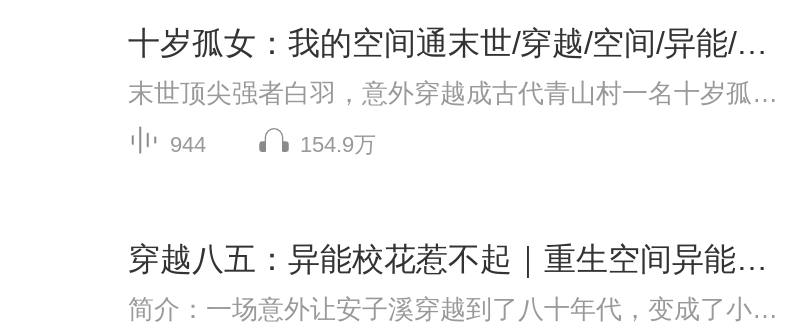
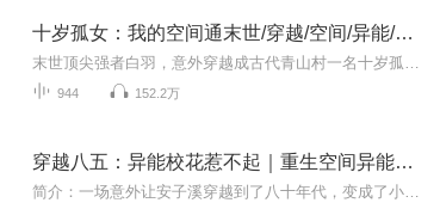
[300,132,376,156] 154.9万 -> [135,86,180,100] 152.2万

